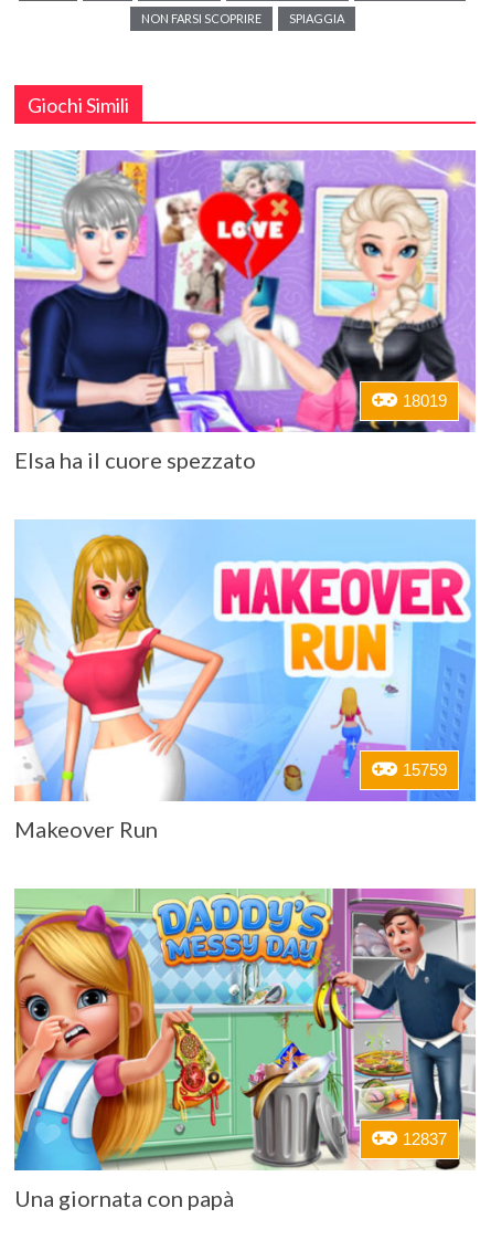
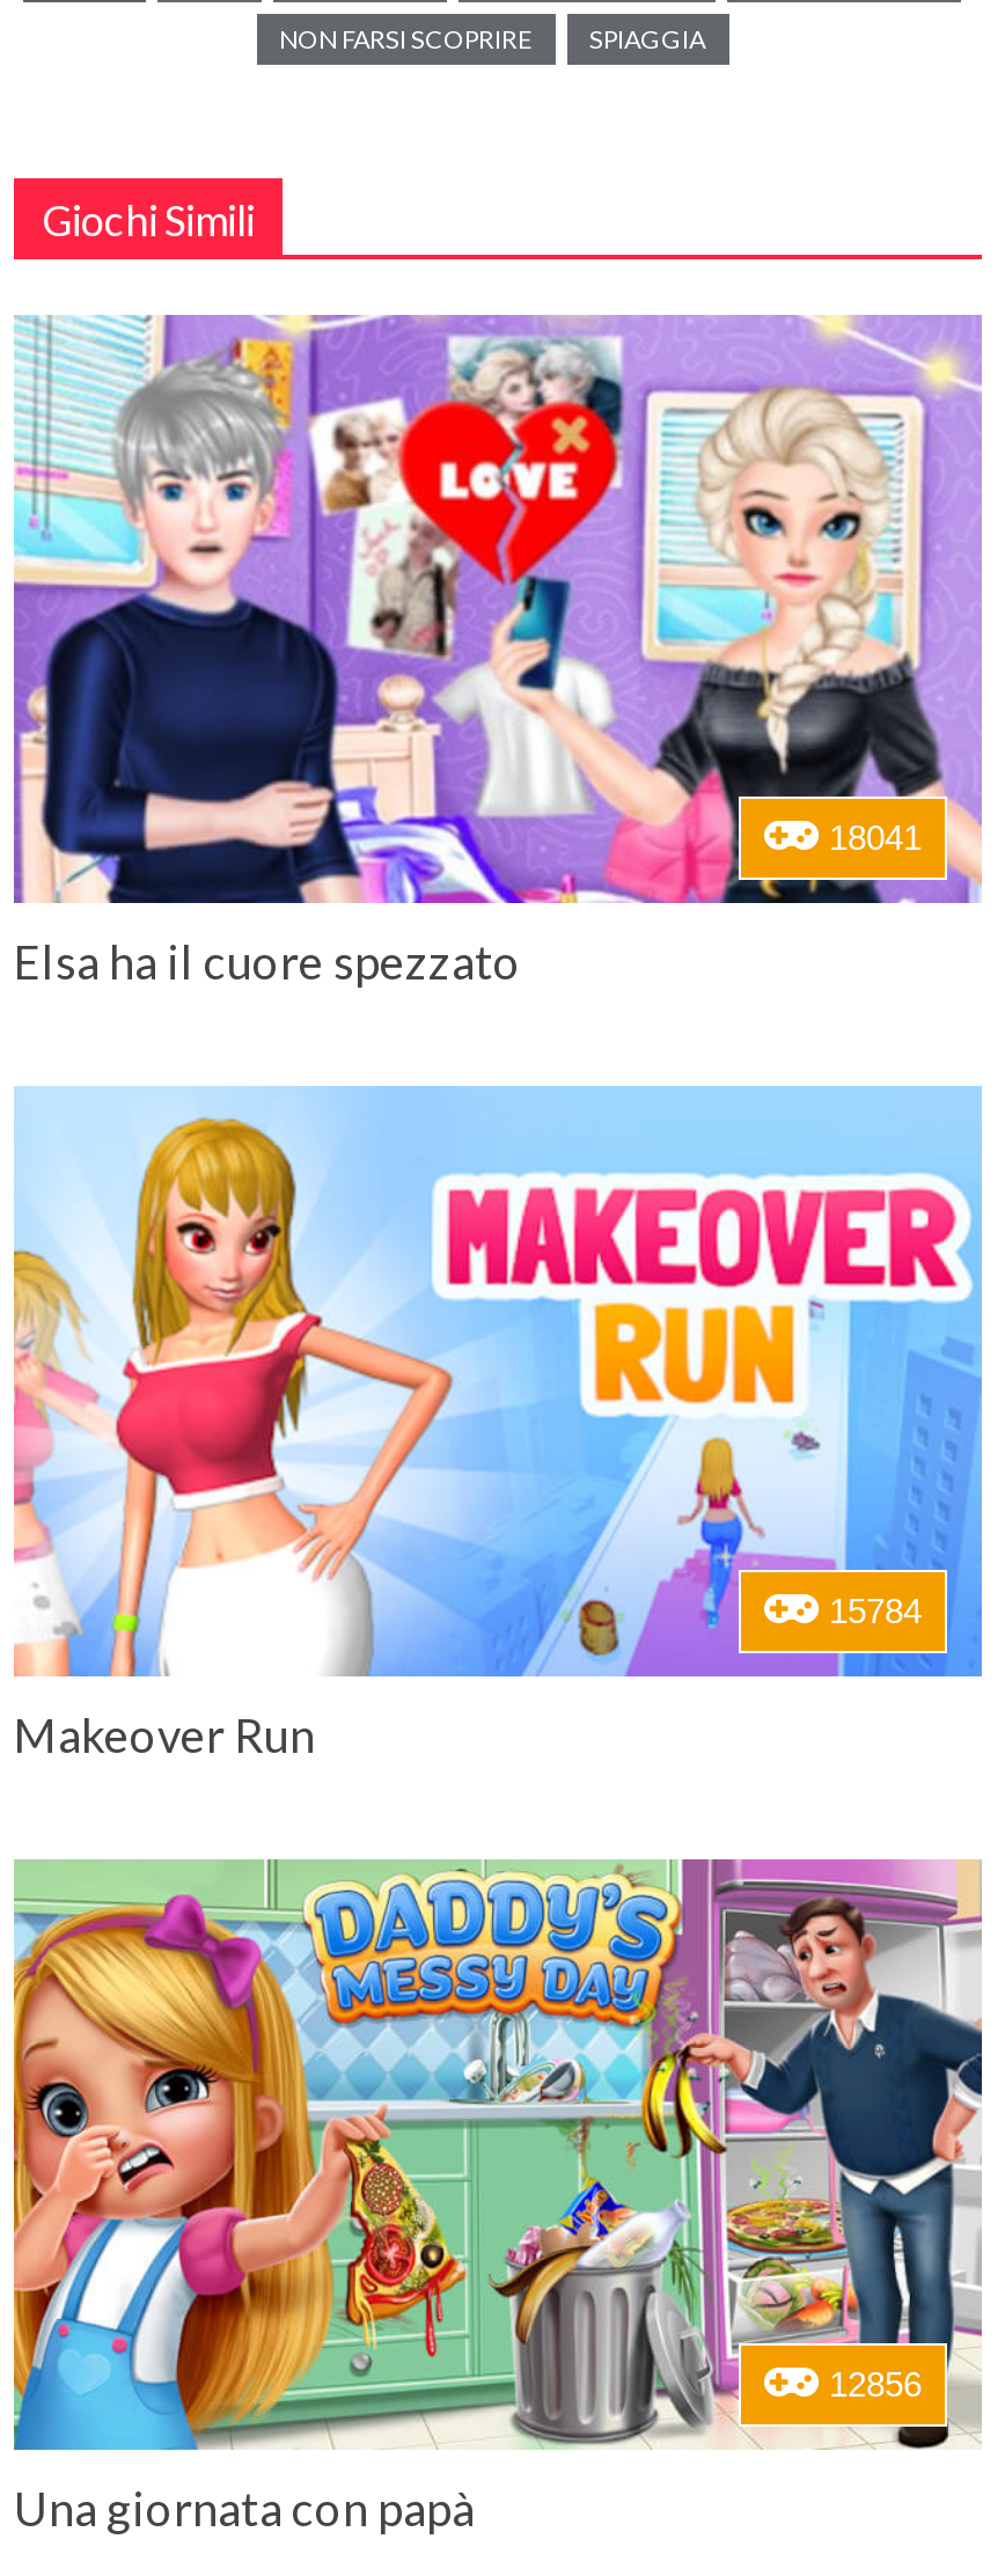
[403,391,447,410] 18019 -> [829,818,922,857] 18041
[403,760,447,779] 15759 -> [829,1591,922,1630] 15784
[403,1129,447,1148] 12837 -> [829,2364,922,2403] 12856

